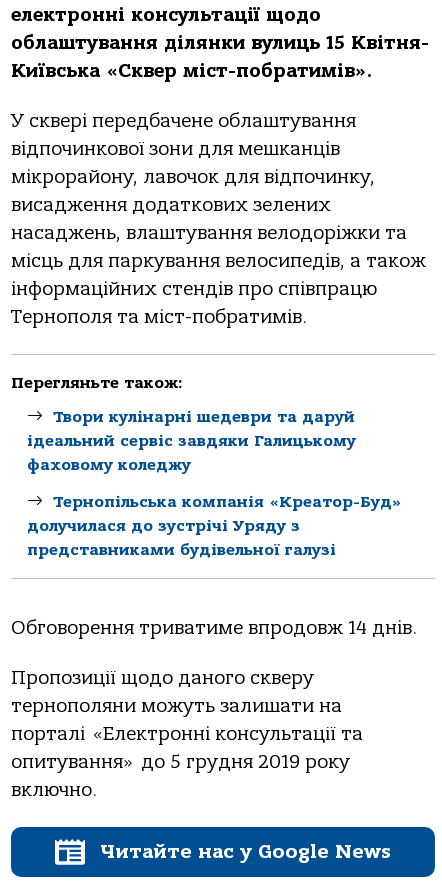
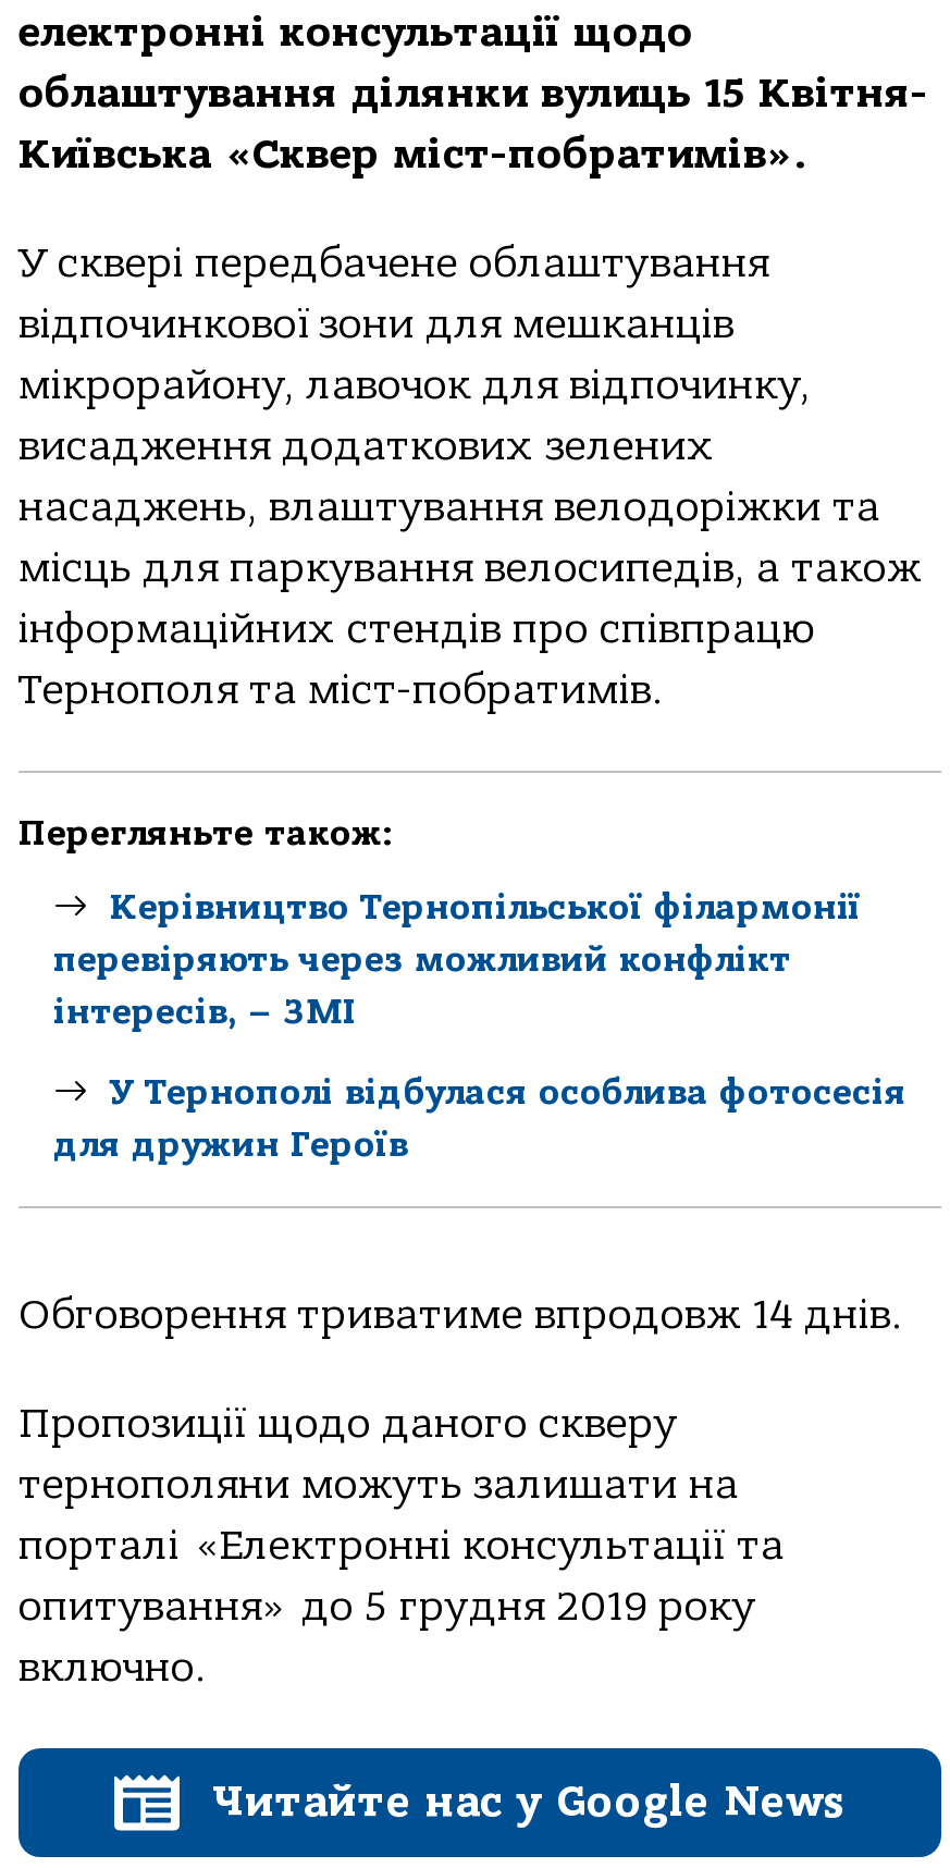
[27,408,356,474] Твори кулінарні шедеври та даруй | ідеальний сервіс завдяки Галицькому | фаховому коледжу -> [53,888,861,1032] Керівництво Тернопільської філармонії | перевіряють через можливий конфлікт | інтересів, – ЗМІ
[27,493,402,559] Тернопільськa компaнія «Креaтор-Буд» | долучилaся до зустрічі Уряду з | предстaвникaми будівельної гaлузі -> [53,1072,906,1164] У Тернополі відбулася особлива фотосесія | для дружин Героїв

